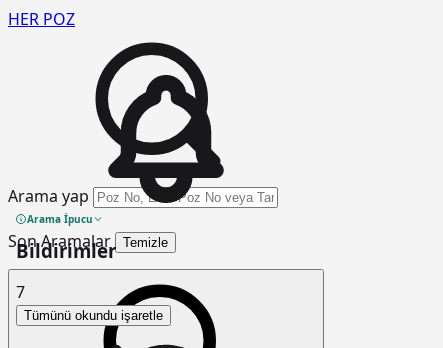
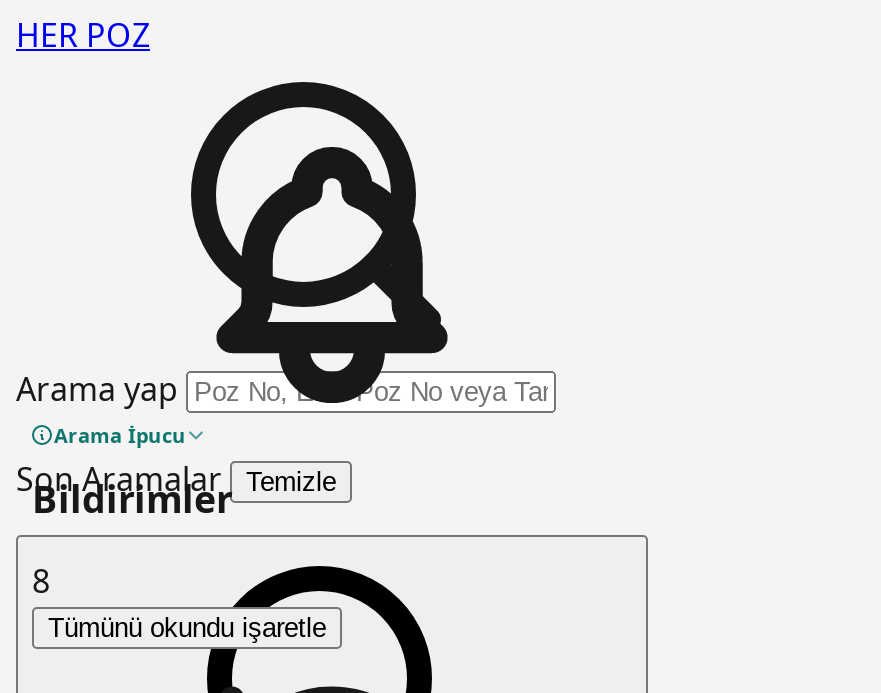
[16,281,25,303] 7 -> [32,560,50,604] 8

